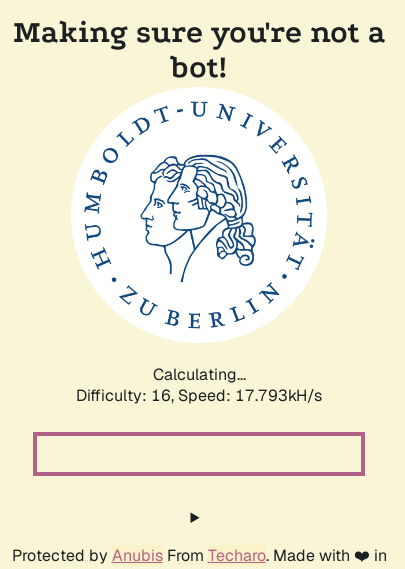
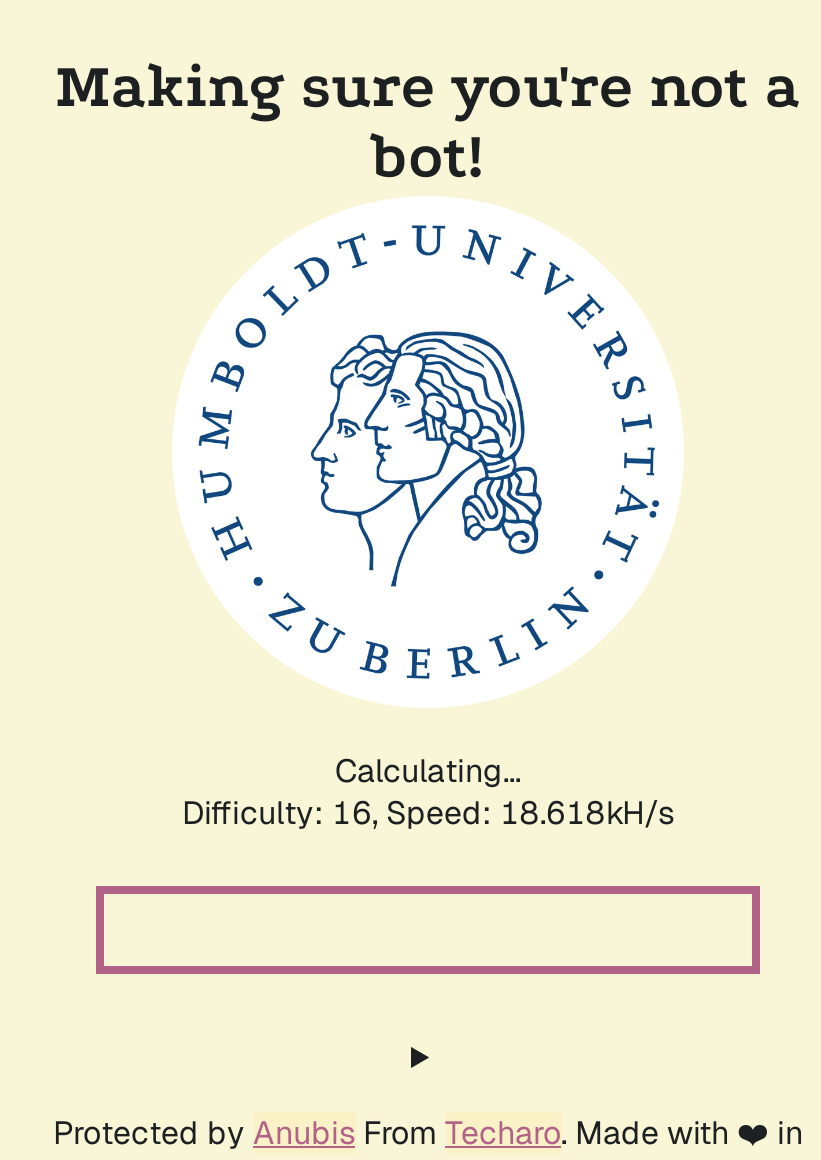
[76,385,322,406] Difficulty: 16, Speed: 17.793kH/s -> [182,792,674,834] Difficulty: 16, Speed: 18.618kH/s

